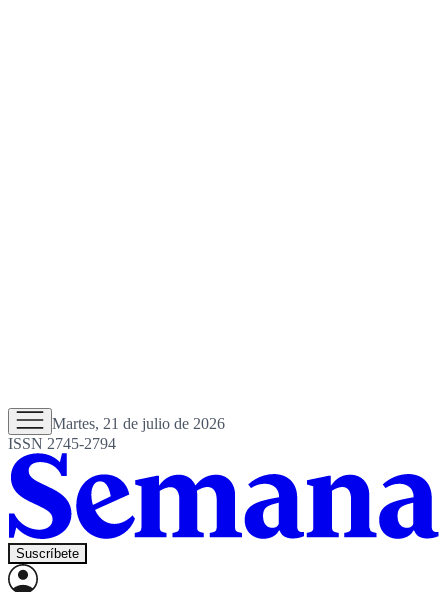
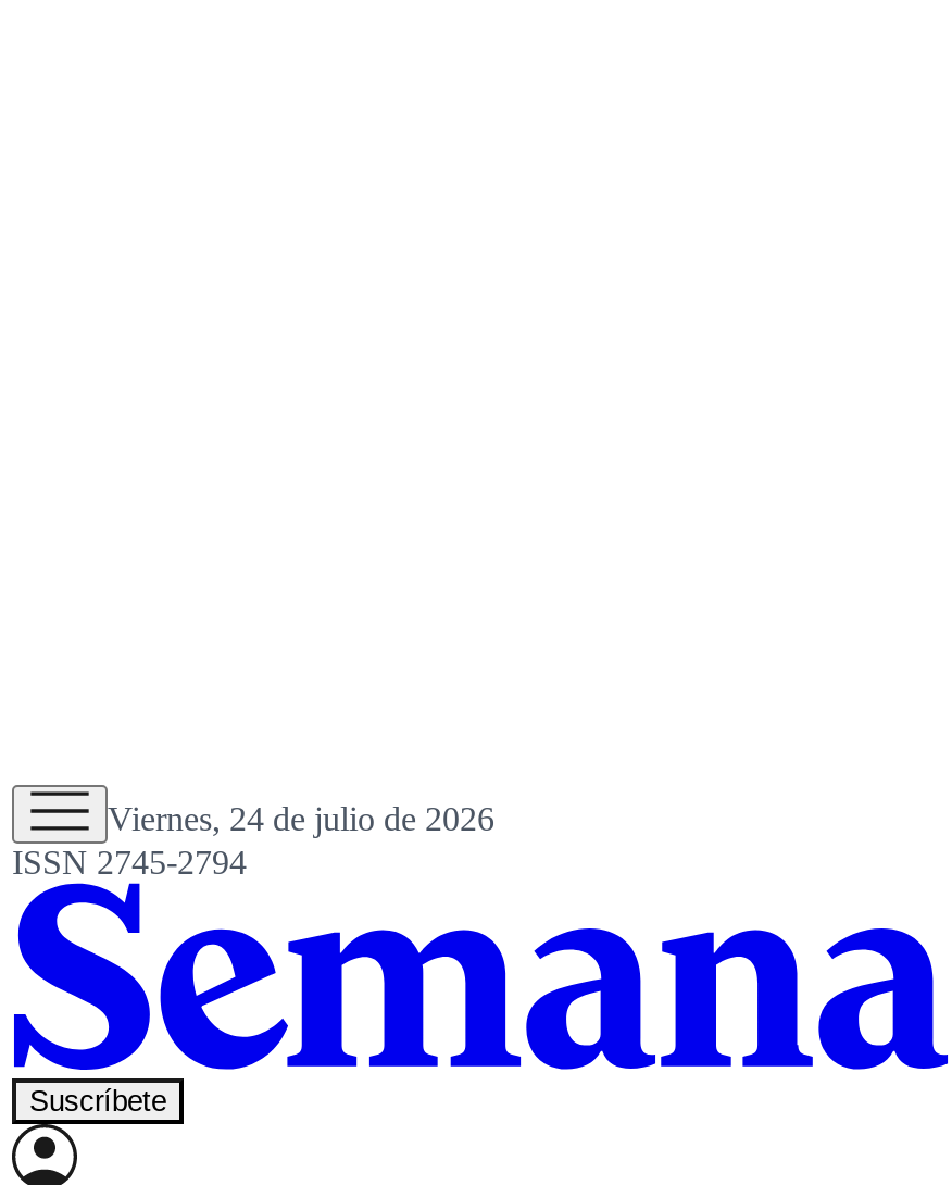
[52,415,225,432] Martes, 21 de julio de 2026 -> [108,800,494,837] Viernes, 24 de julio de 2026

